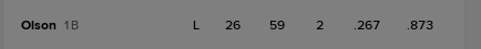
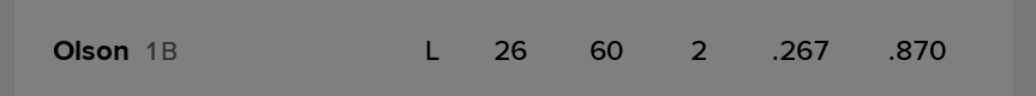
[269,17,284,34] 59 -> [589,34,623,70] 60
[407,17,433,34] .873 -> [888,34,946,70] .870

